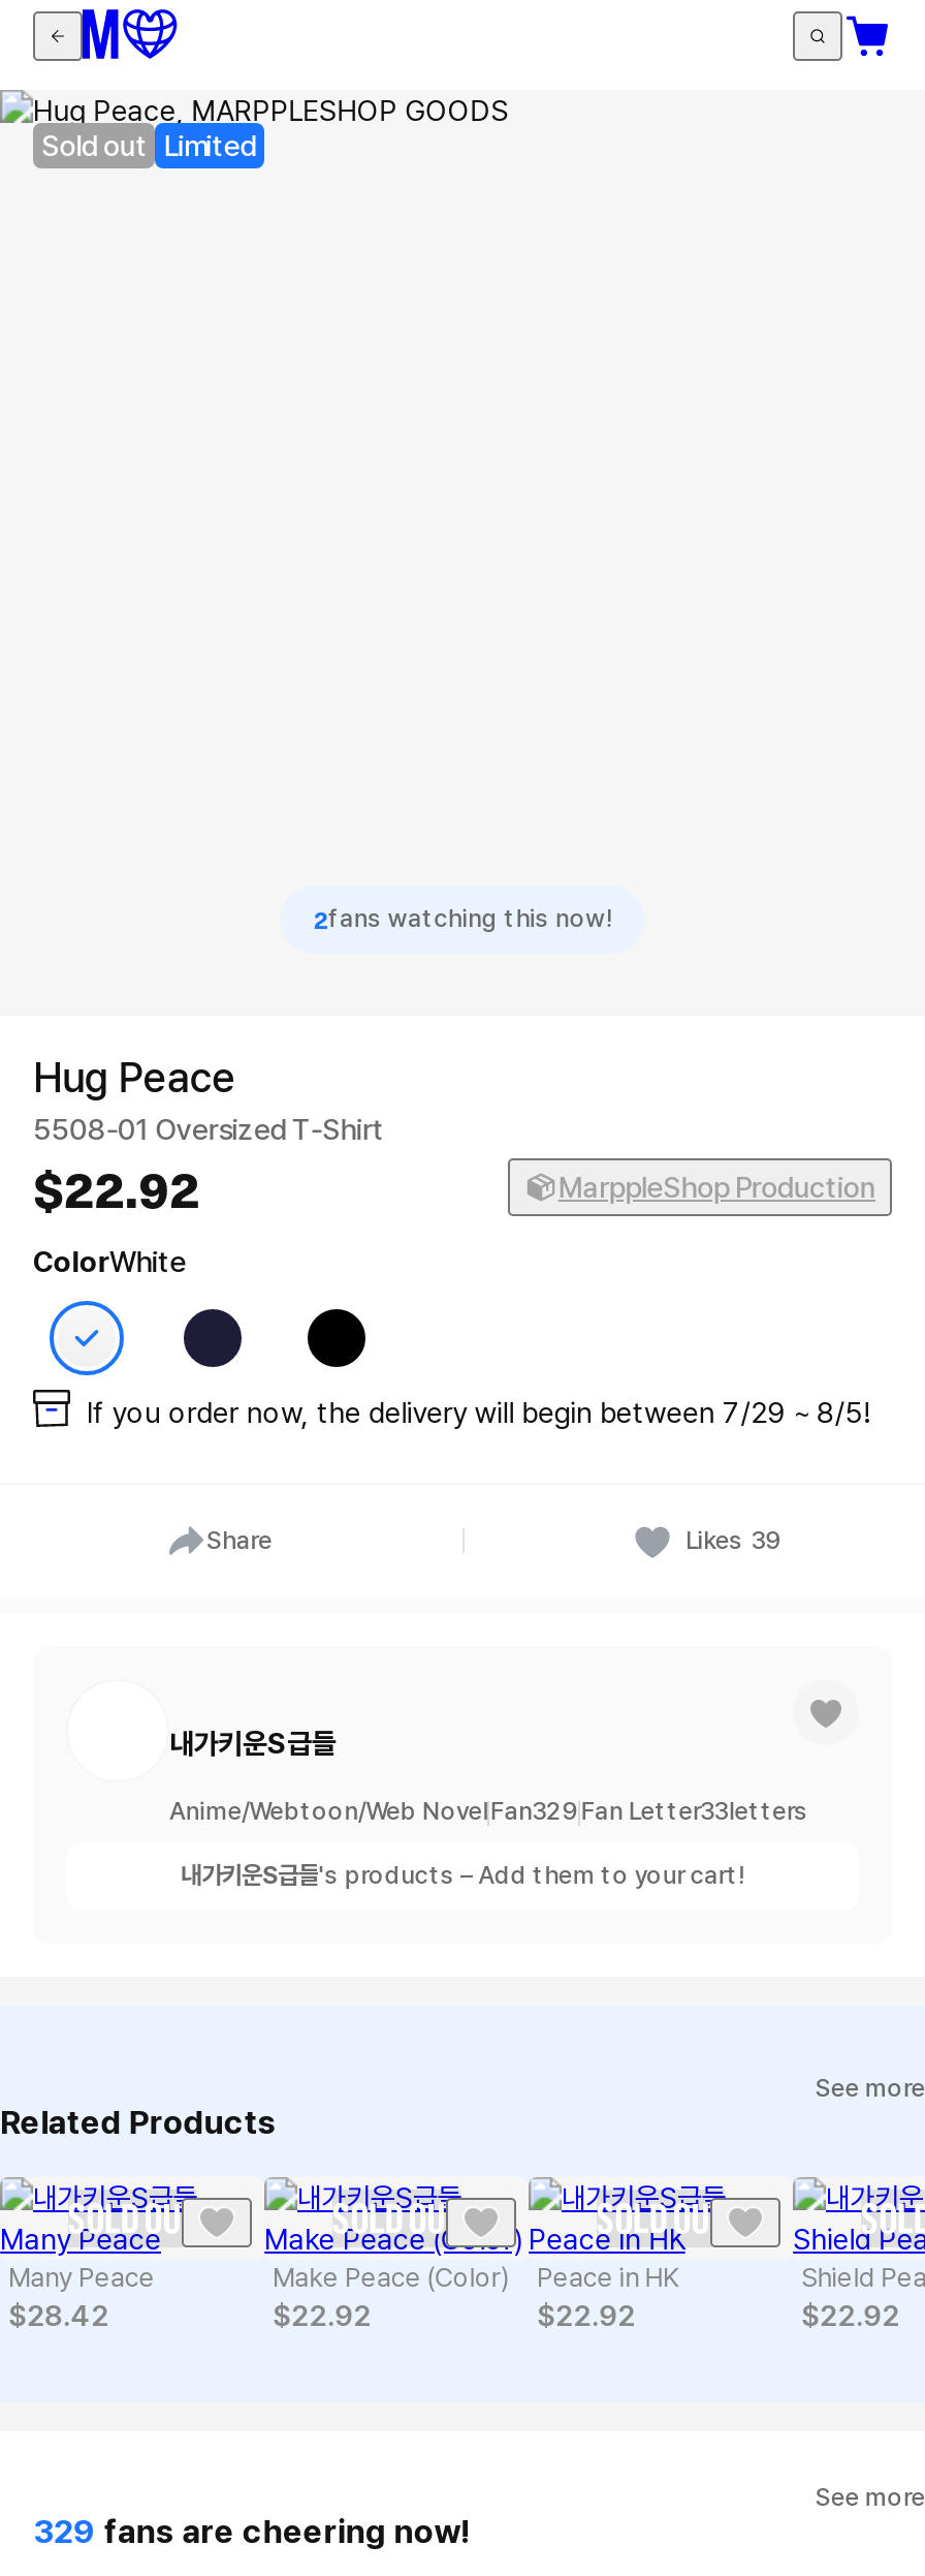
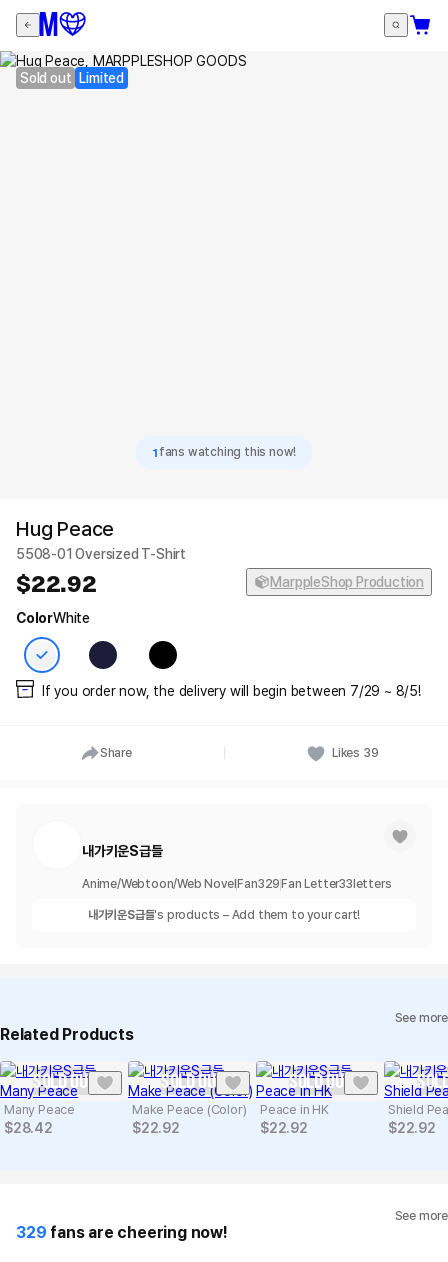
[314,902,611,935] 2fans watching this now! -> [152,444,296,460] 1fans watching this now!

